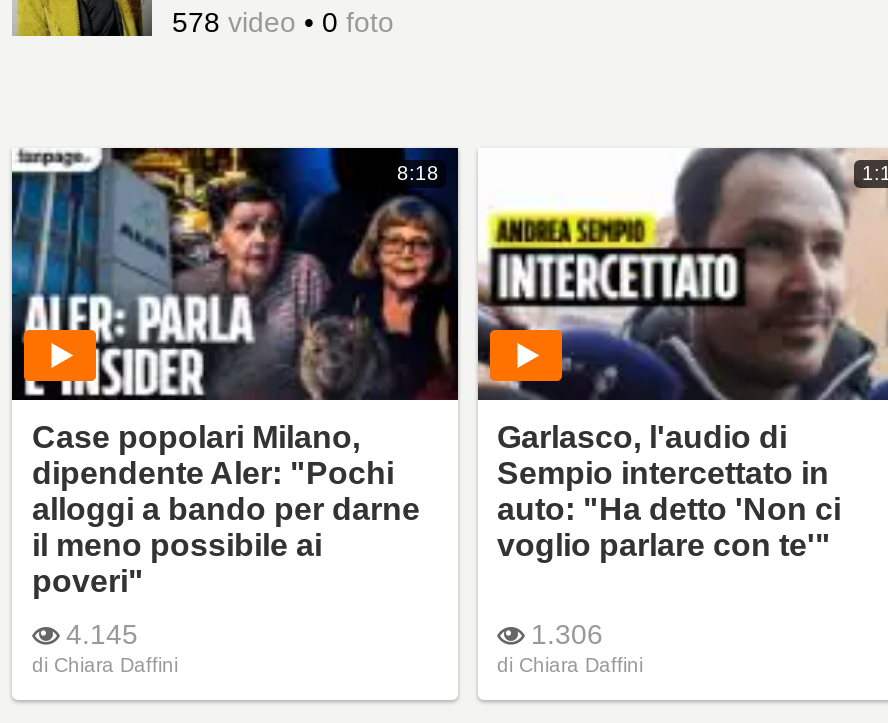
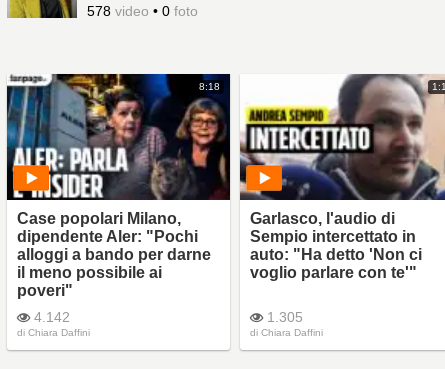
[66,618,138,650] 4.145 -> [34,309,70,325] 4.142
[531,618,603,650] 1.306 -> [266,309,302,325] 1.305

